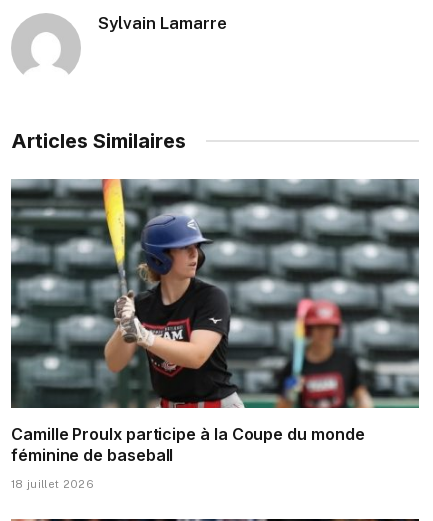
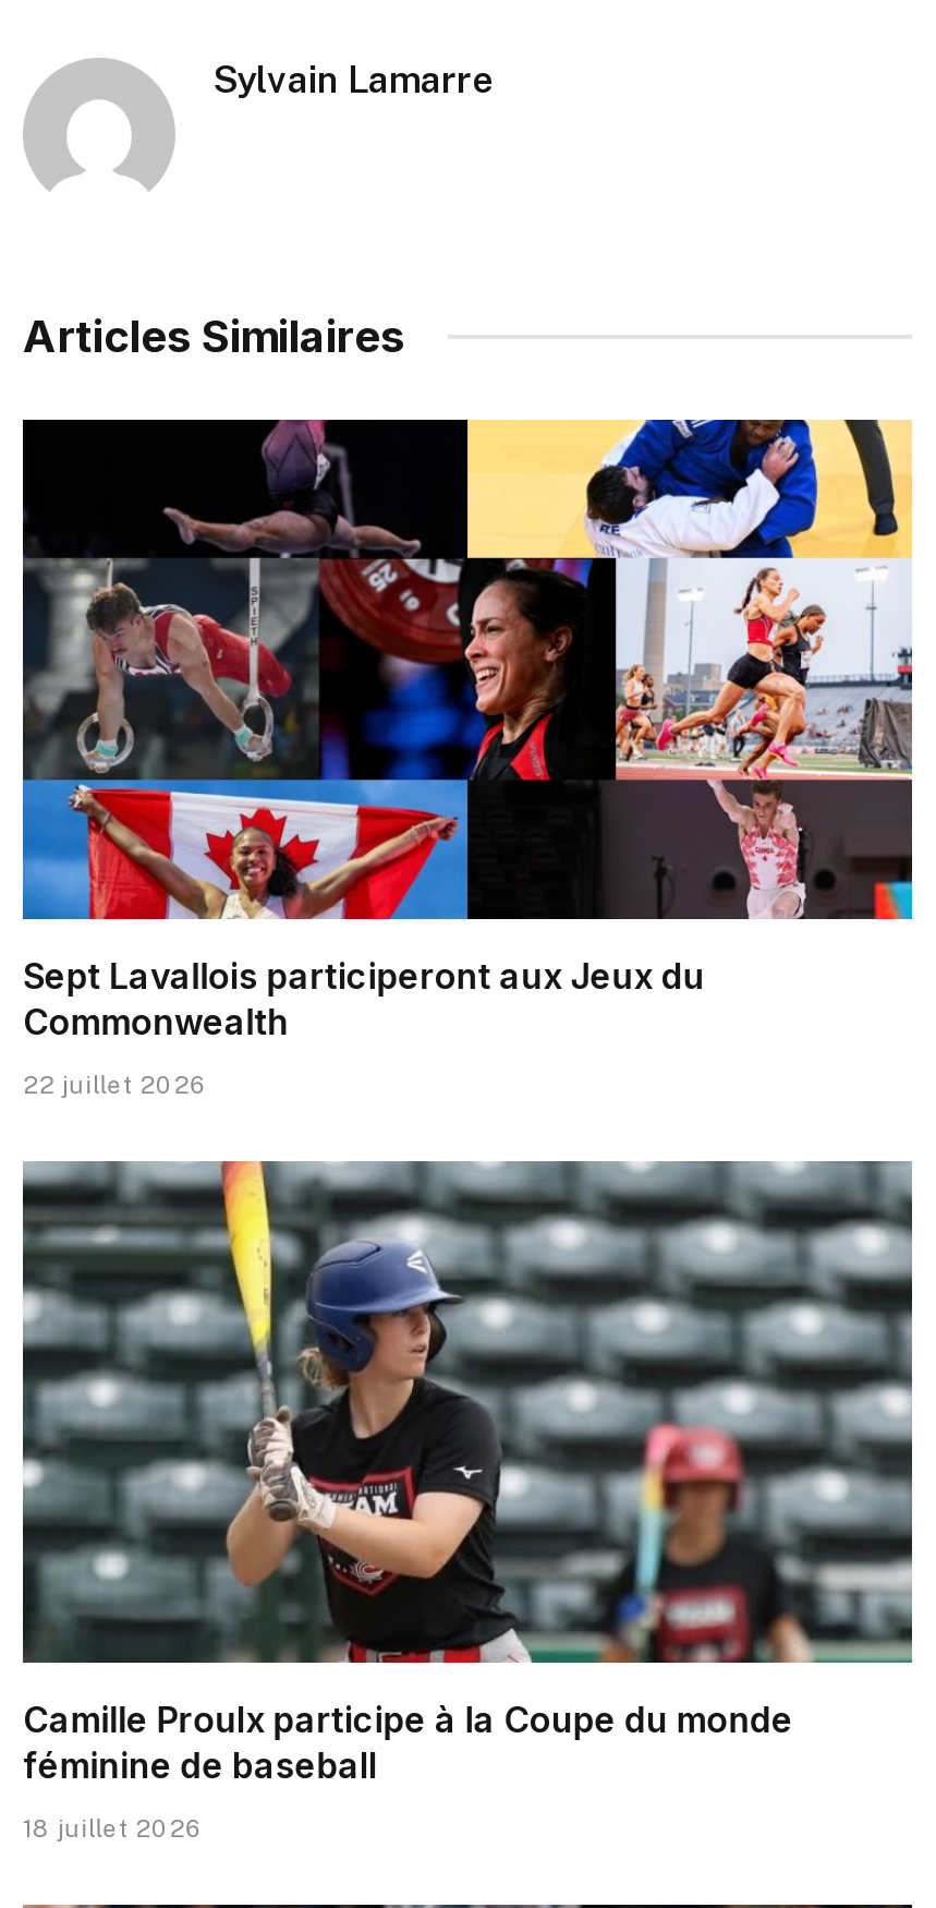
none -> [21,418,914,1099] [image] | Sept Lavallois participeront aux Jeux du | Commonwealth | 22 juillet 2026

